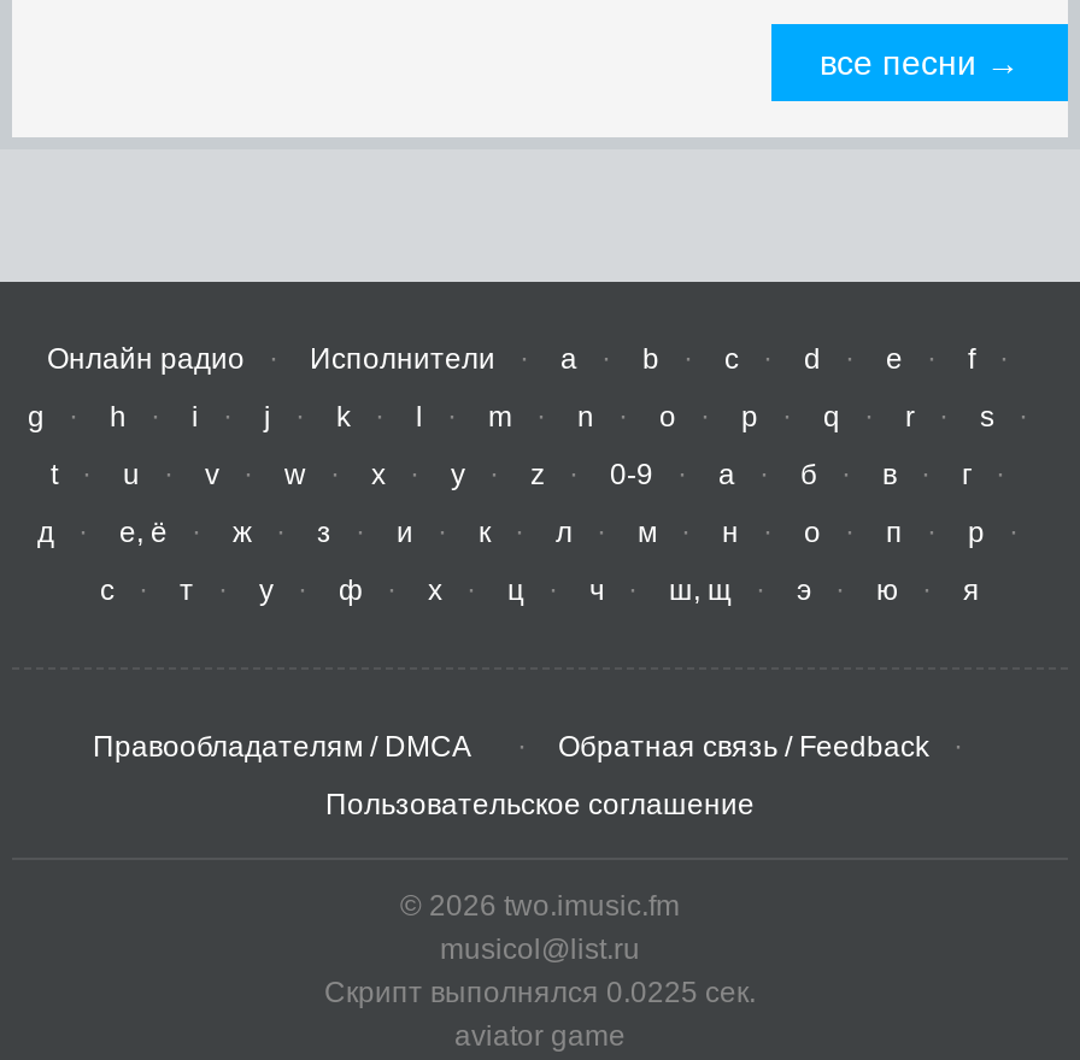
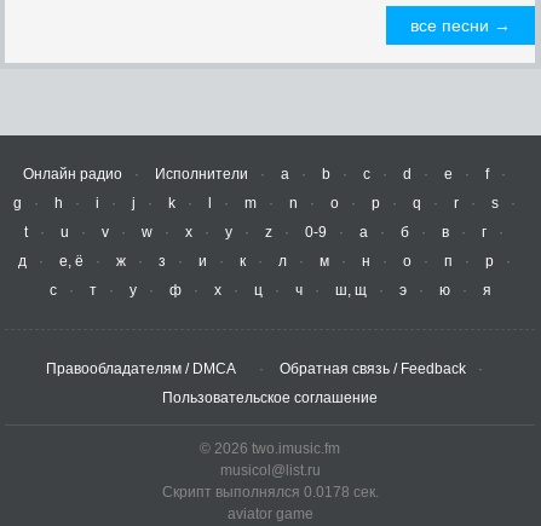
[324,976,756,1009] Скрипт выполнялся 0.0225 сек. -> [162,484,378,501] Скрипт выполнялся 0.0178 сек.

